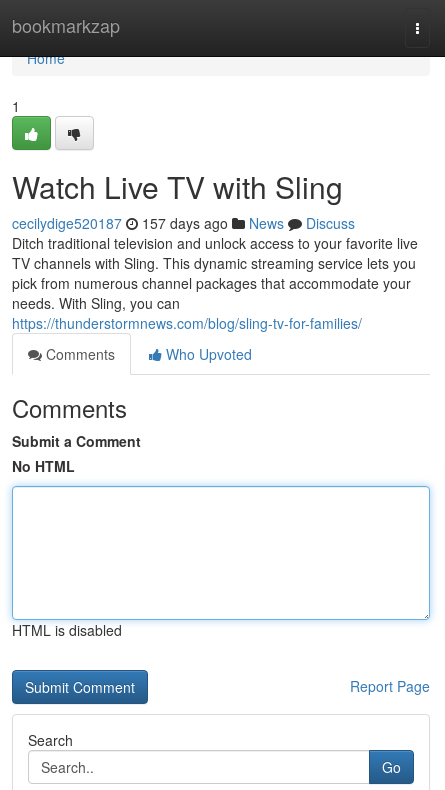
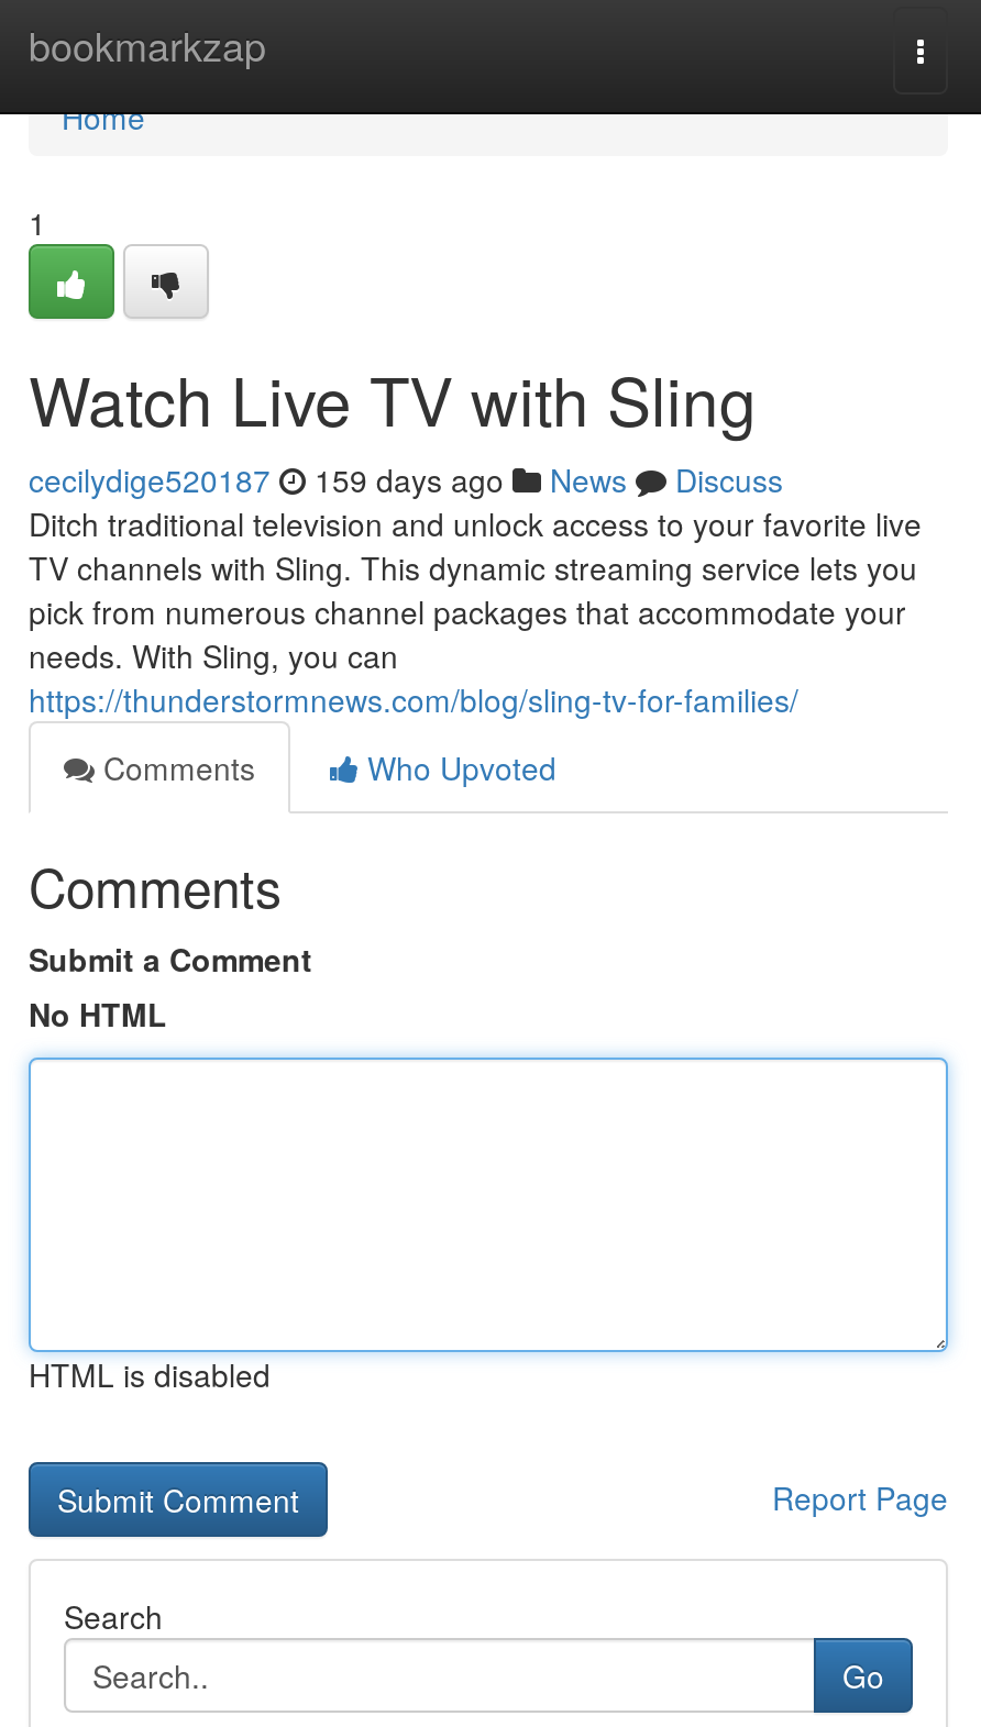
[12,213,355,233] cecilydige520187 157 days ago News Discuss -> [29,457,783,501] cecilydige520187 159 days ago News Discuss

